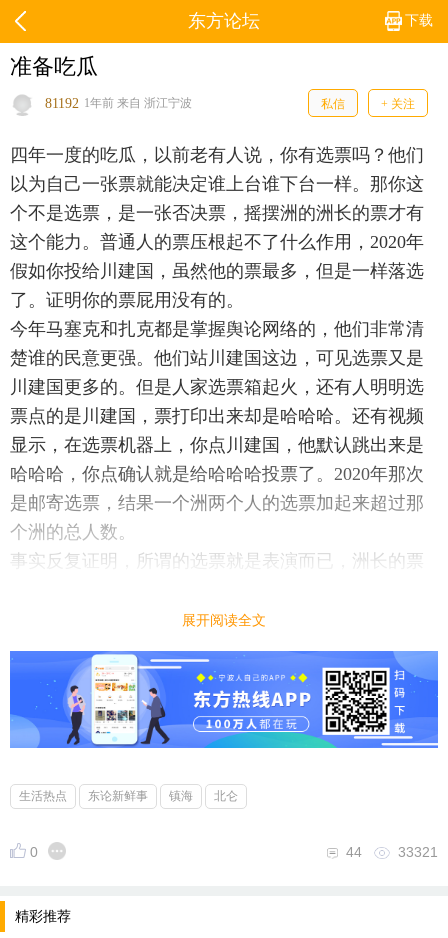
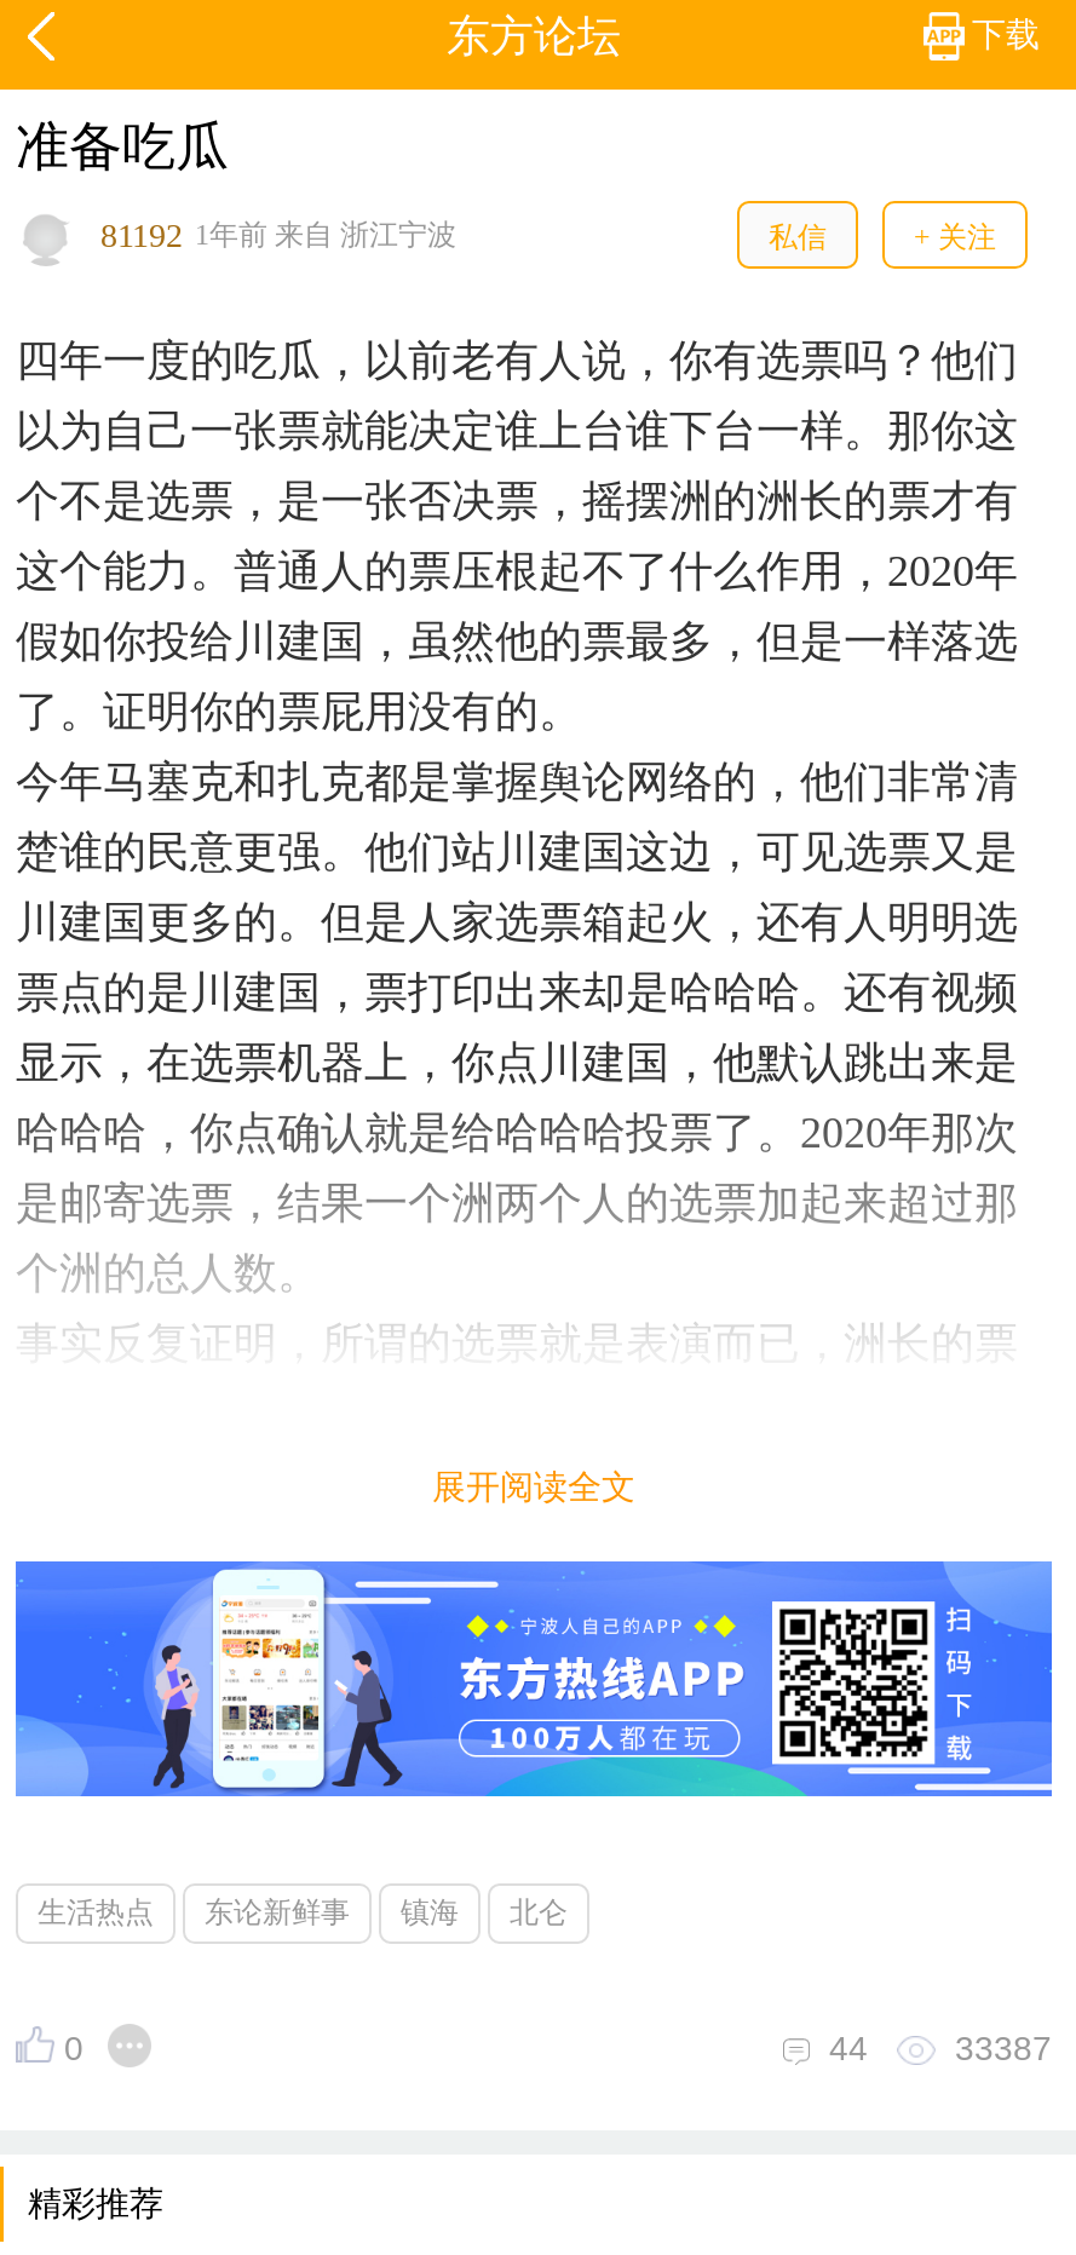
[342,844,438,860] 44 33321 -> [819,2029,1052,2067] 44 33387

